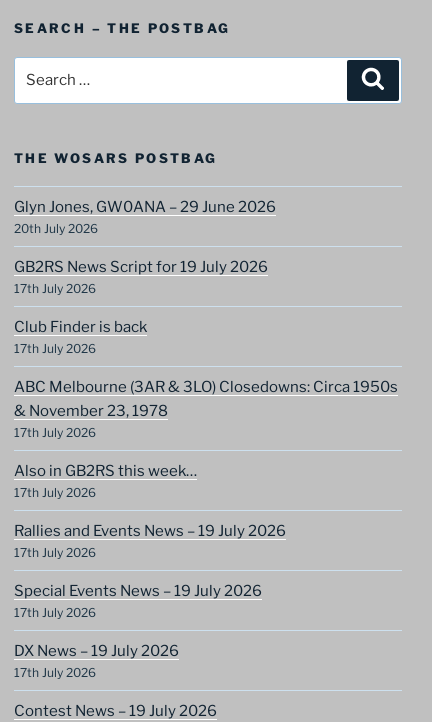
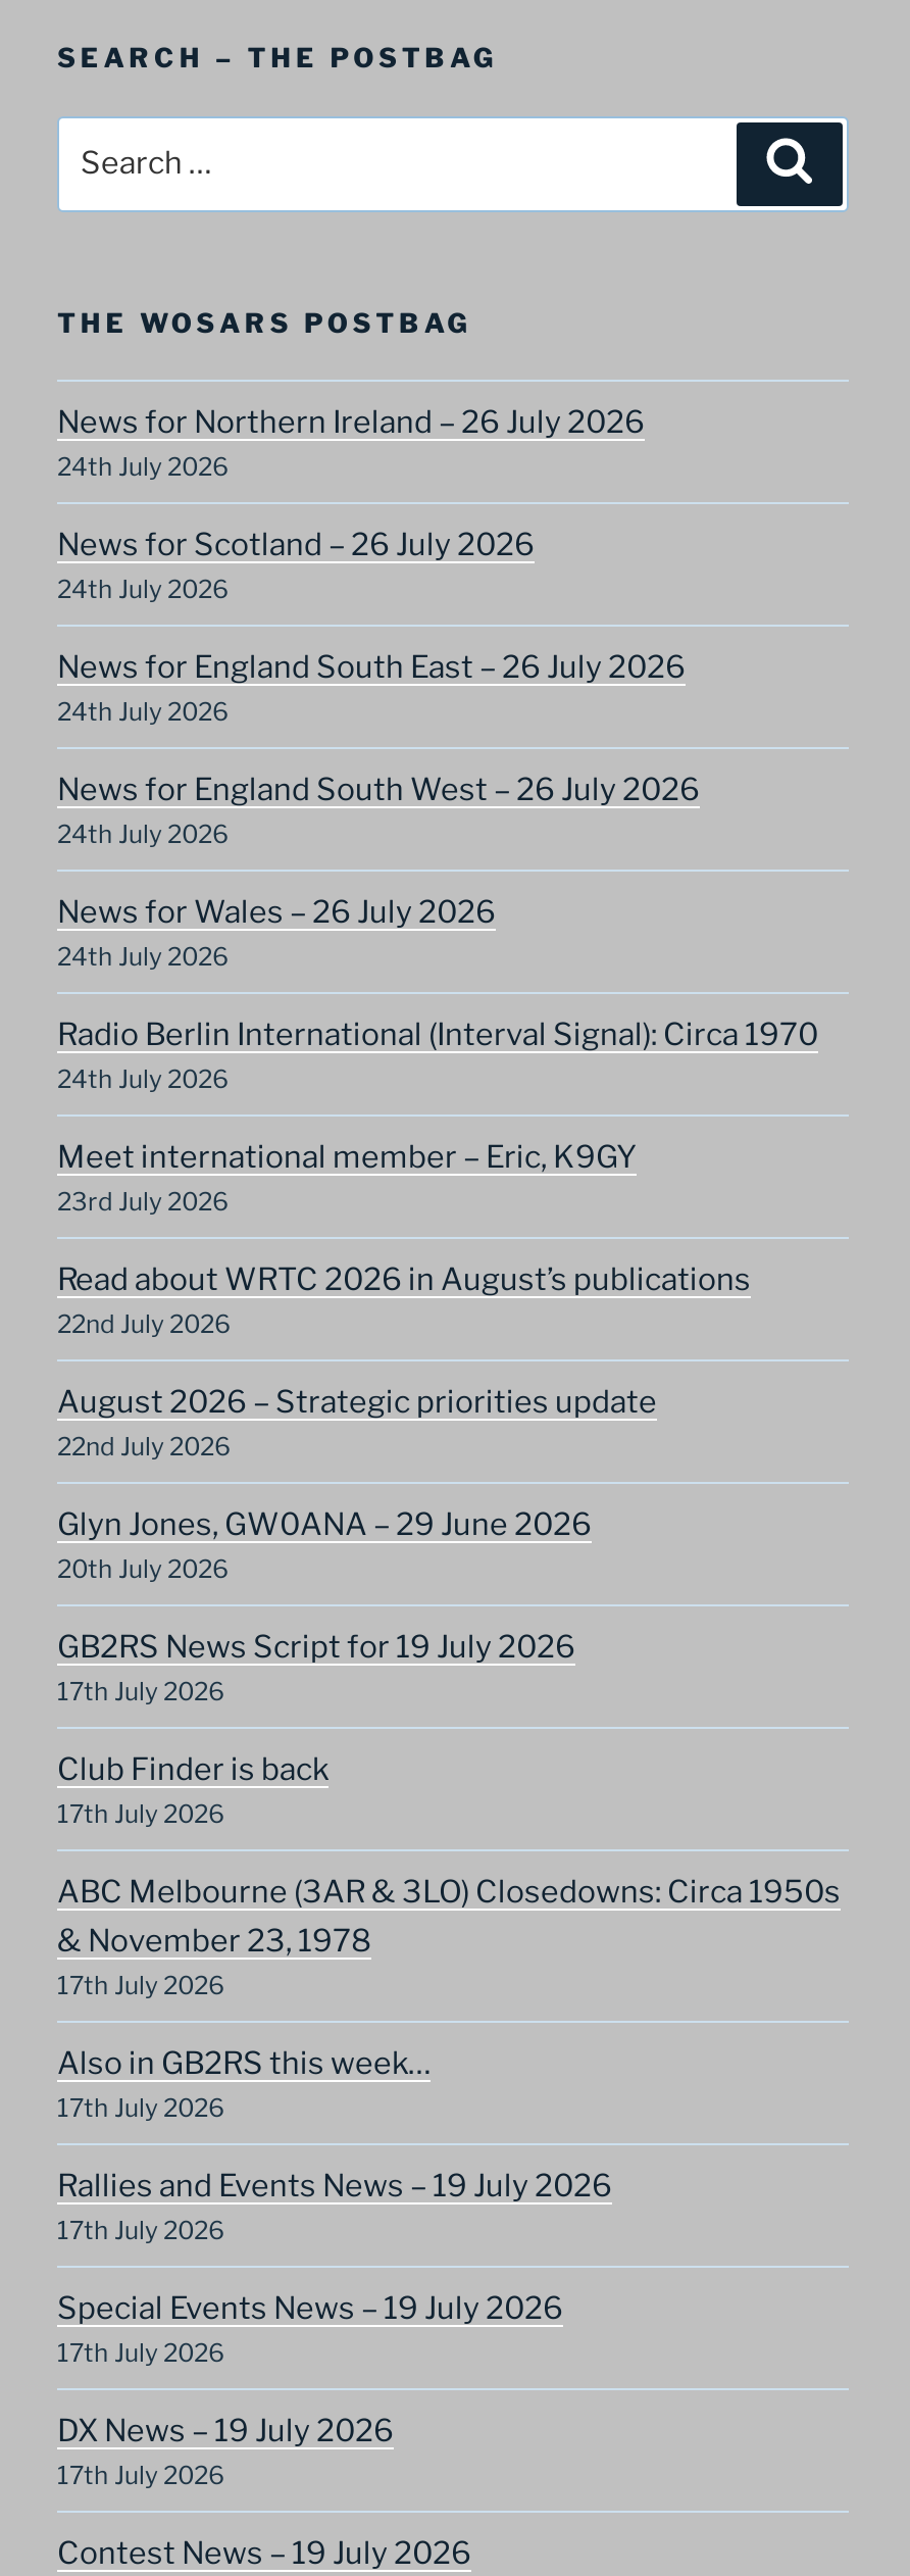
none -> [57,404,818,1461] News for Northern Ireland – 26 July 2026 | 24th July 2026 | News for Scotland – 26 July 2026 | 24th July 2026 | News for England South East – 26 July 2026 | 24th July 2026 | News for England South West – 26 July 2026 | 24th July 2026 | News for Wales – 26 July 2026 | 24th July 2026 | Radio Berlin International (Interval Signal): Circa 1970 | 24th July 2026 | Meet international member – Eric, K9GY | 23rd July 2026 | Read about WRTC 2026 in August’s publications | 22nd July 2026 | August 2026 – Strategic priorities update | 22nd July 2026

